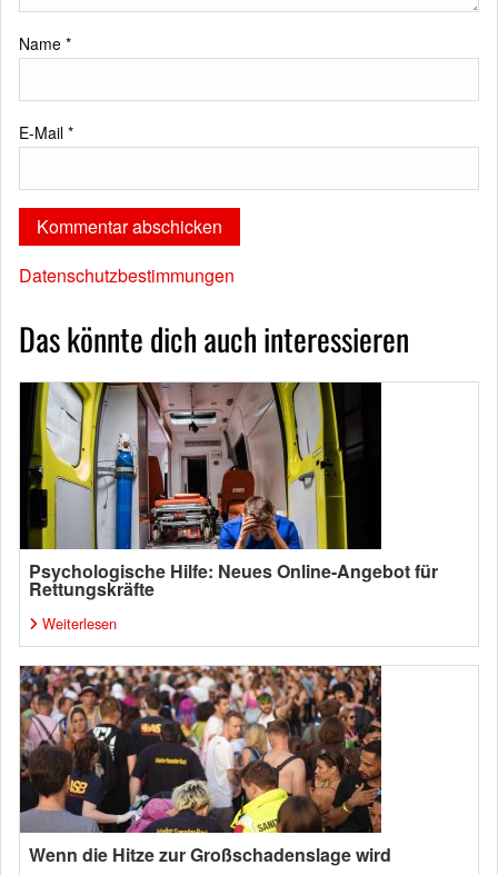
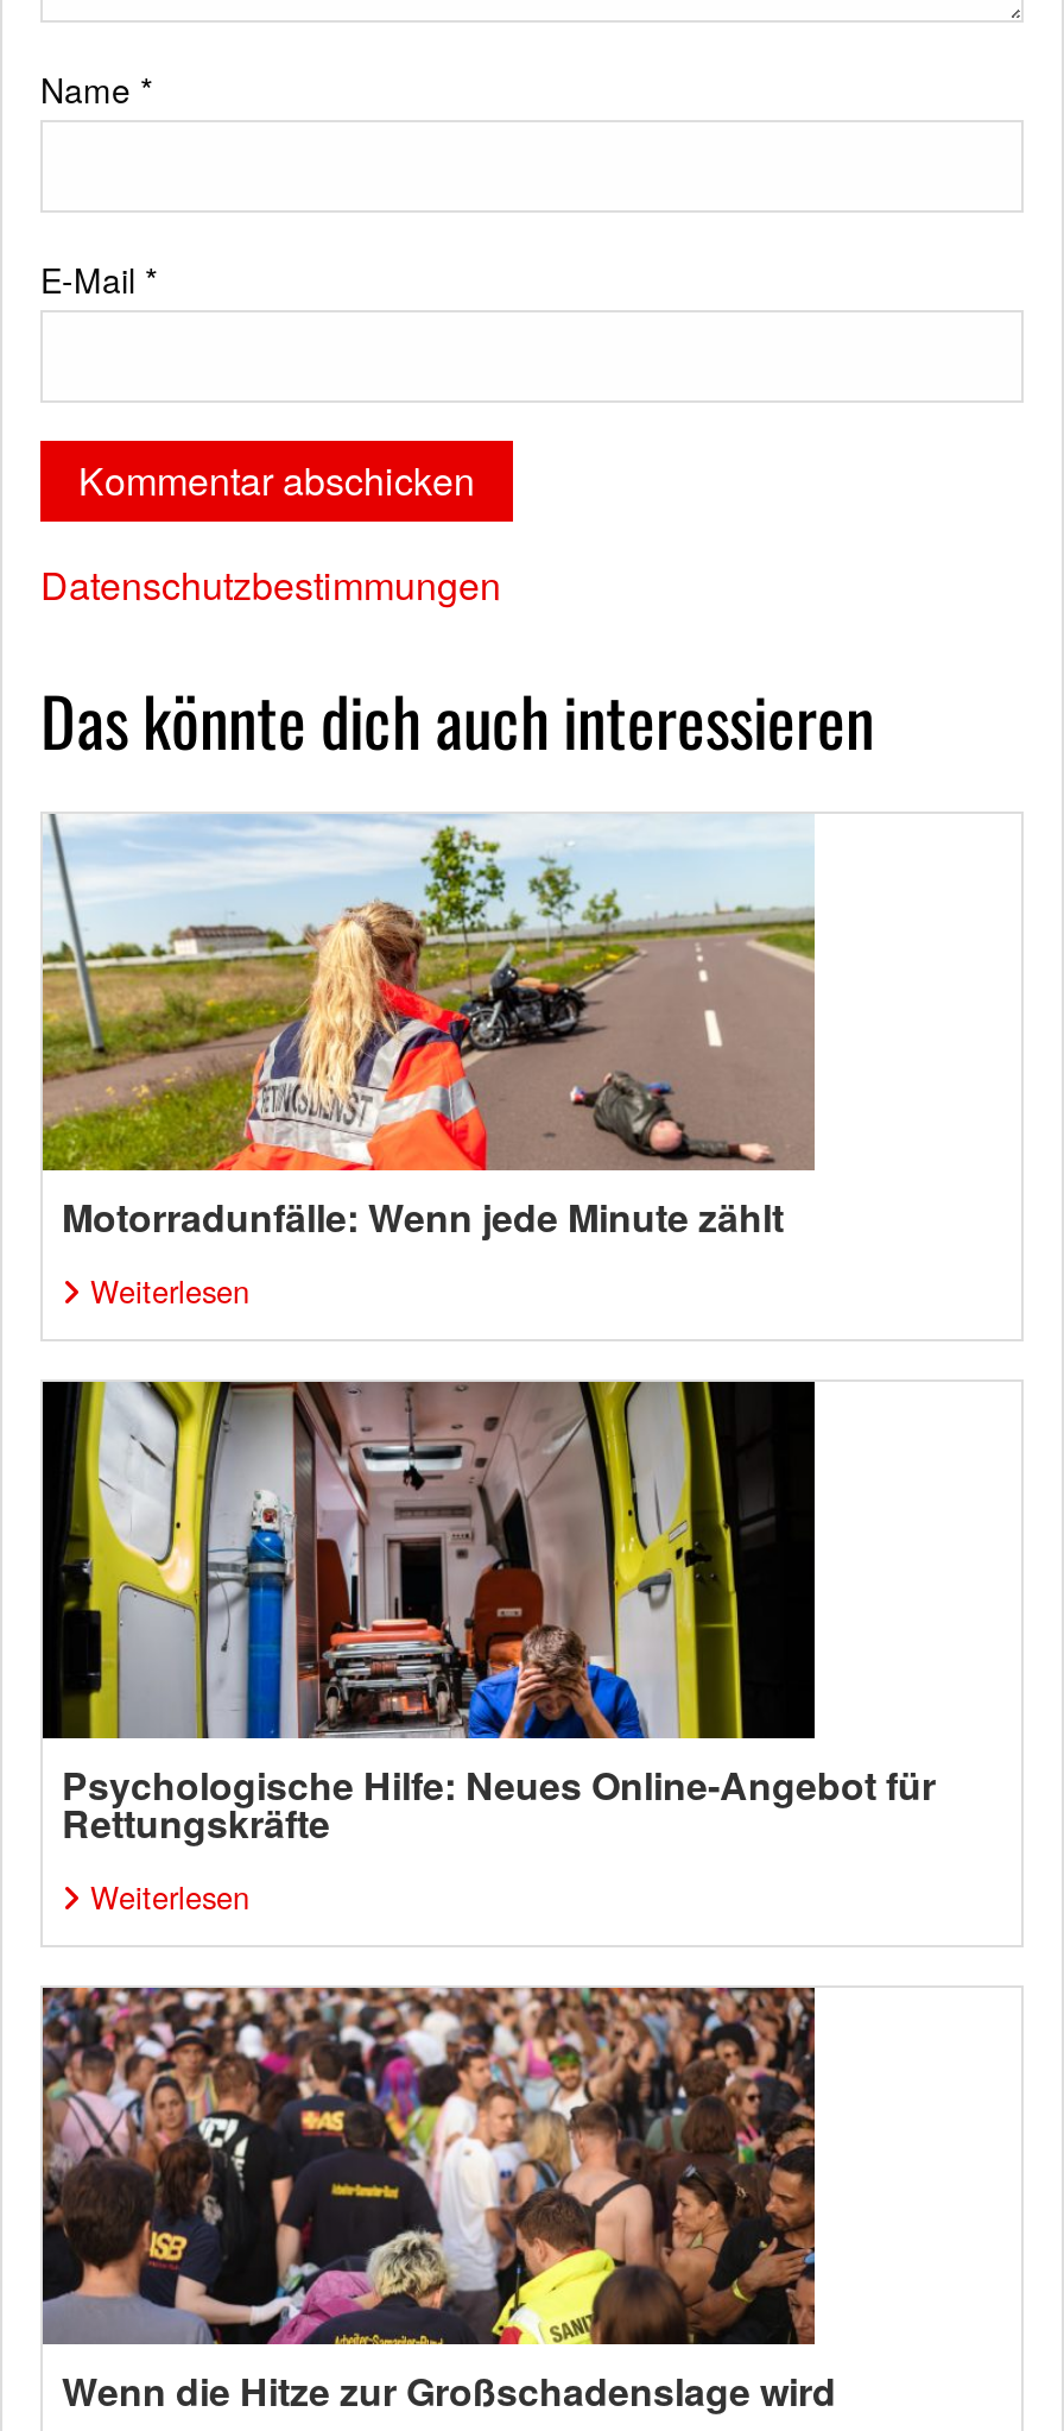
none -> [40,814,817,1313] [image] | Motorradunfälle: Wenn jede Minute zählt | Weiterlesen

